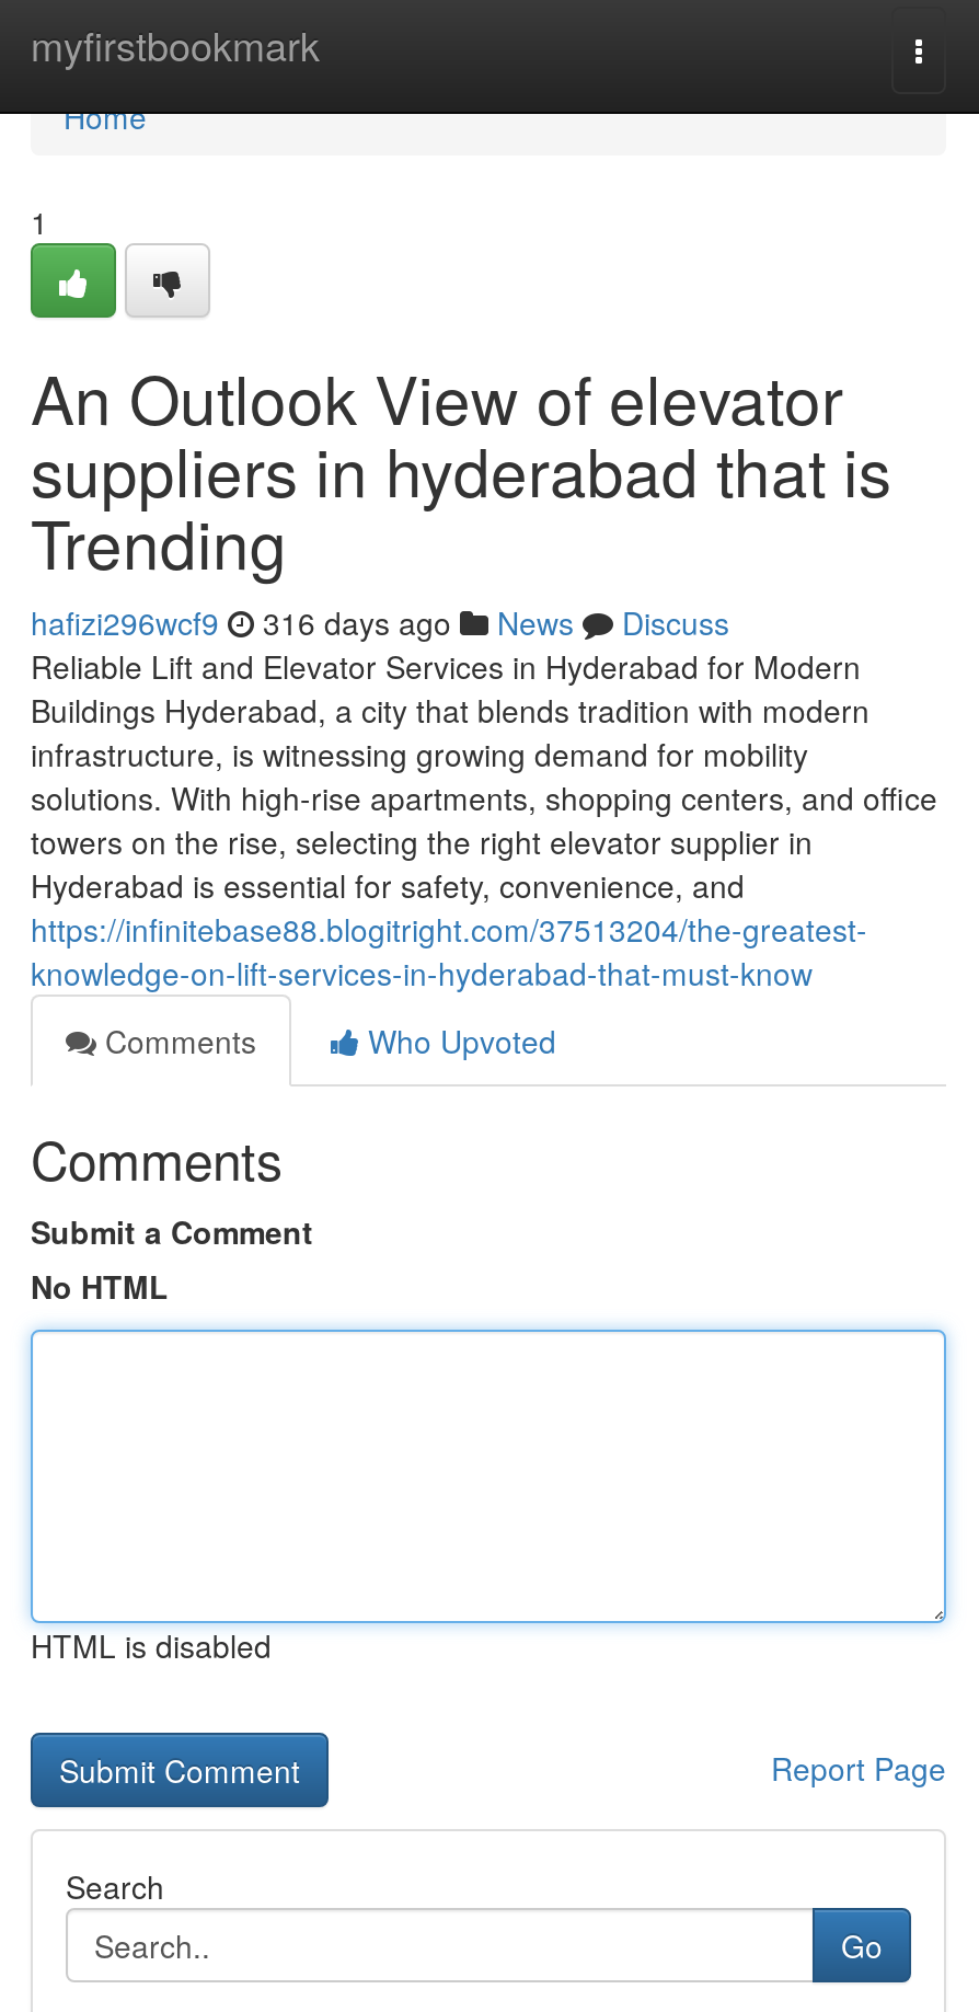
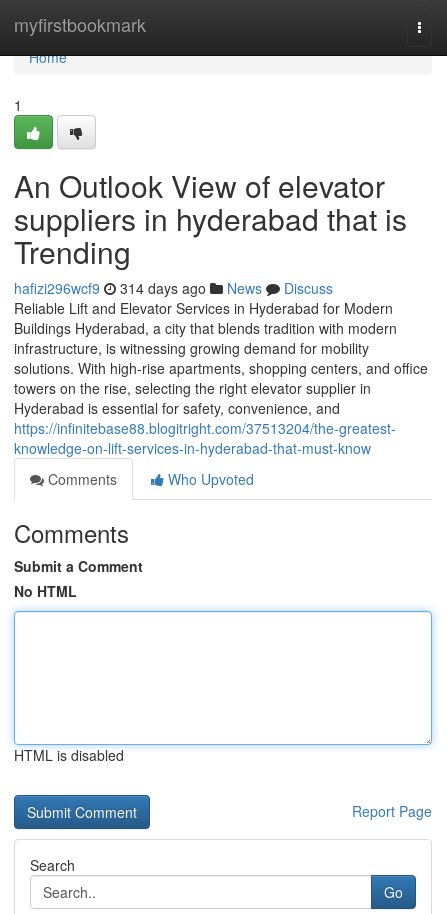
[31,600,729,644] hafizi296wcf9 316 days ago News Discuss -> [14,278,333,298] hafizi296wcf9 314 days ago News Discuss

